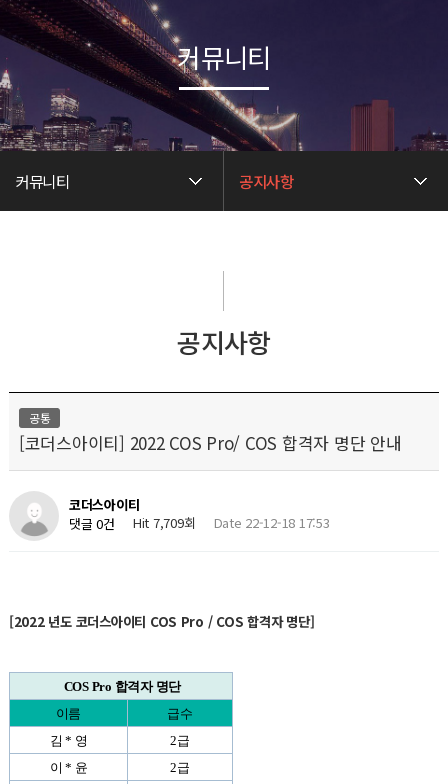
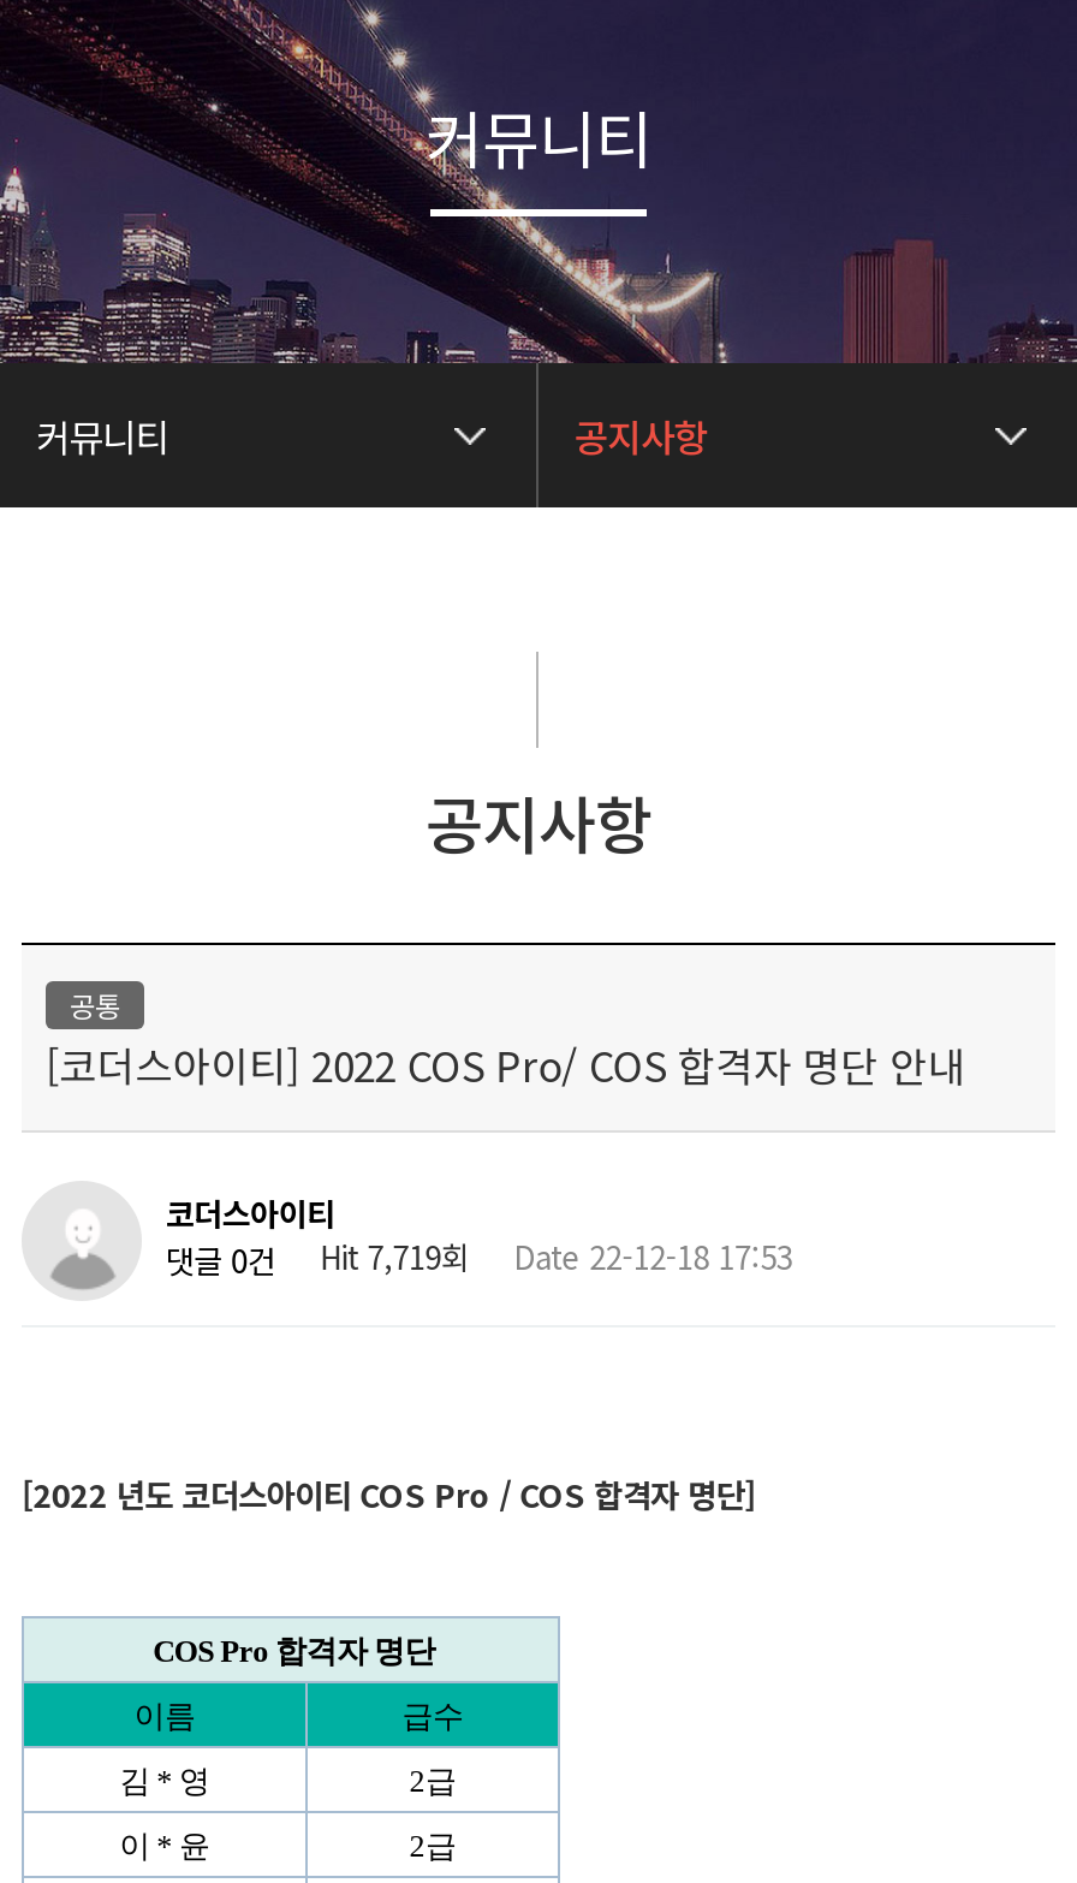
[69,513,330,533] 댓글 0건 Hit 7,709회 Date 22-12-18 17:53 -> [166,1234,792,1283] 댓글 0건 Hit 7,719회 Date 22-12-18 17:53

